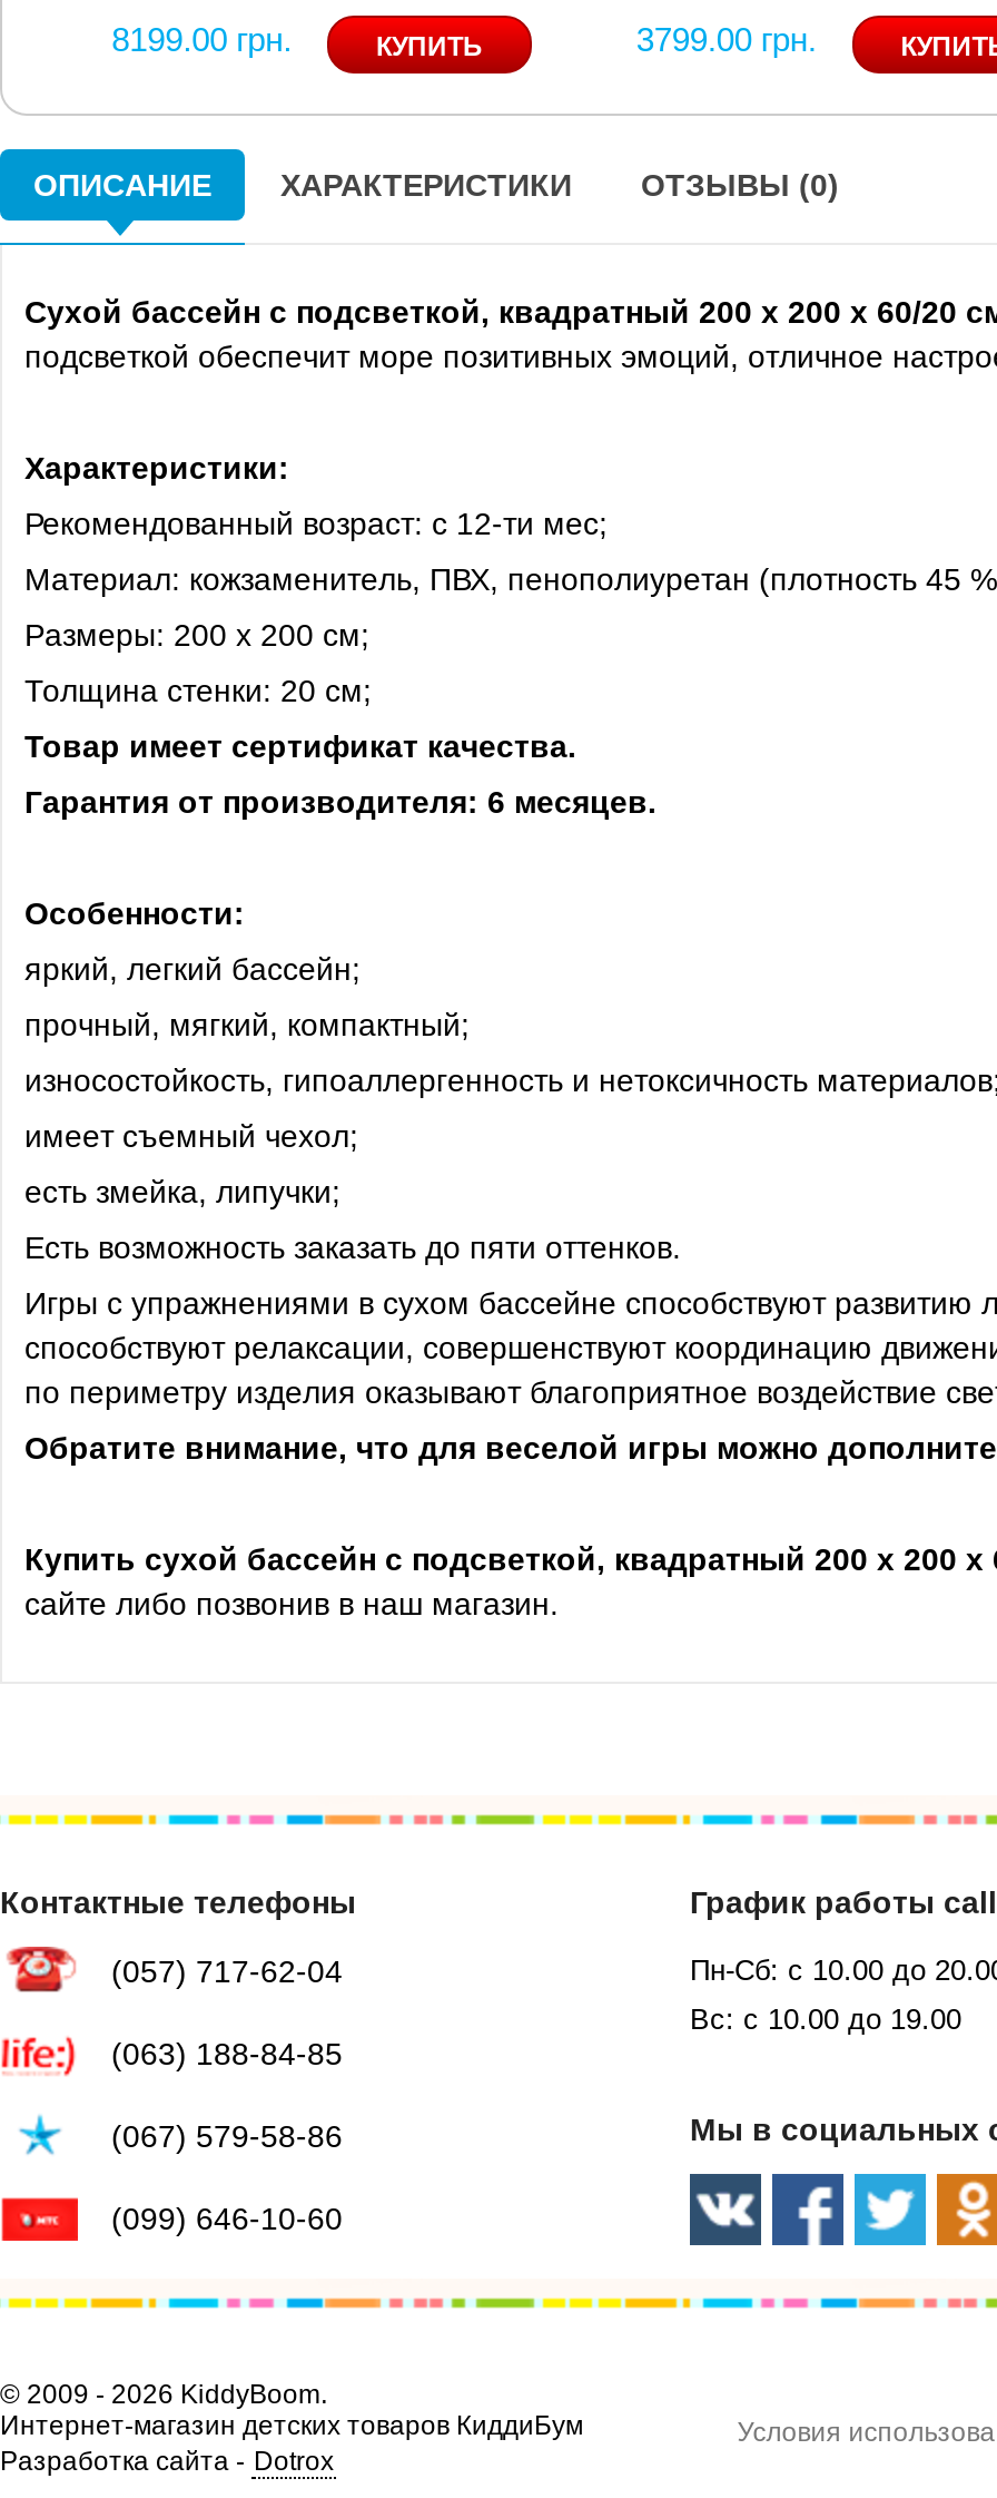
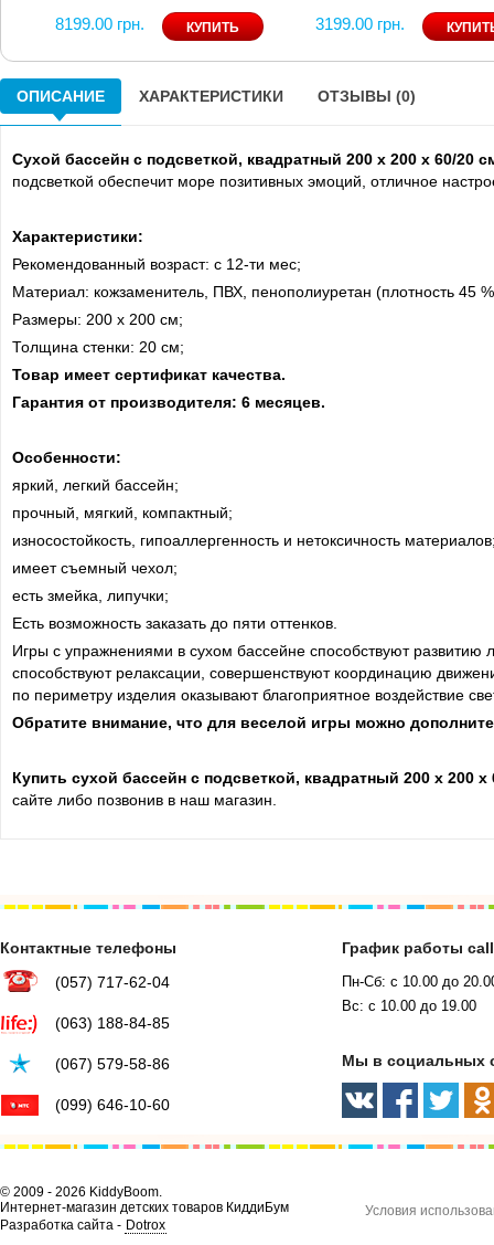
[636,19,816,57] 3799.00 грн. -> [315,14,404,33] 3199.00 грн.

